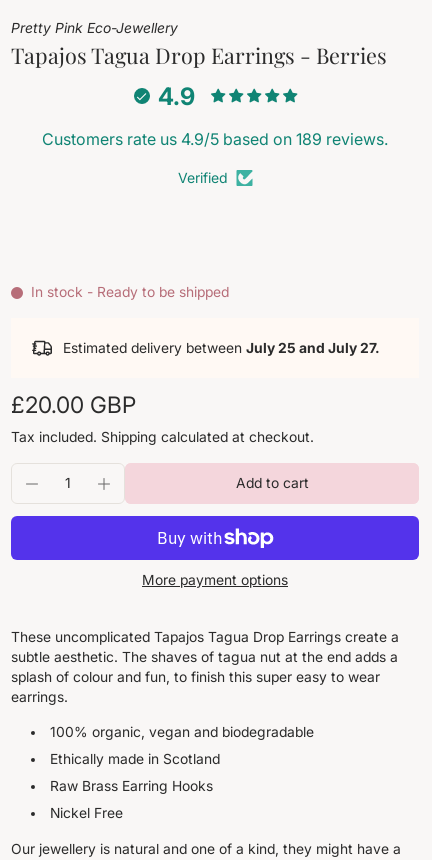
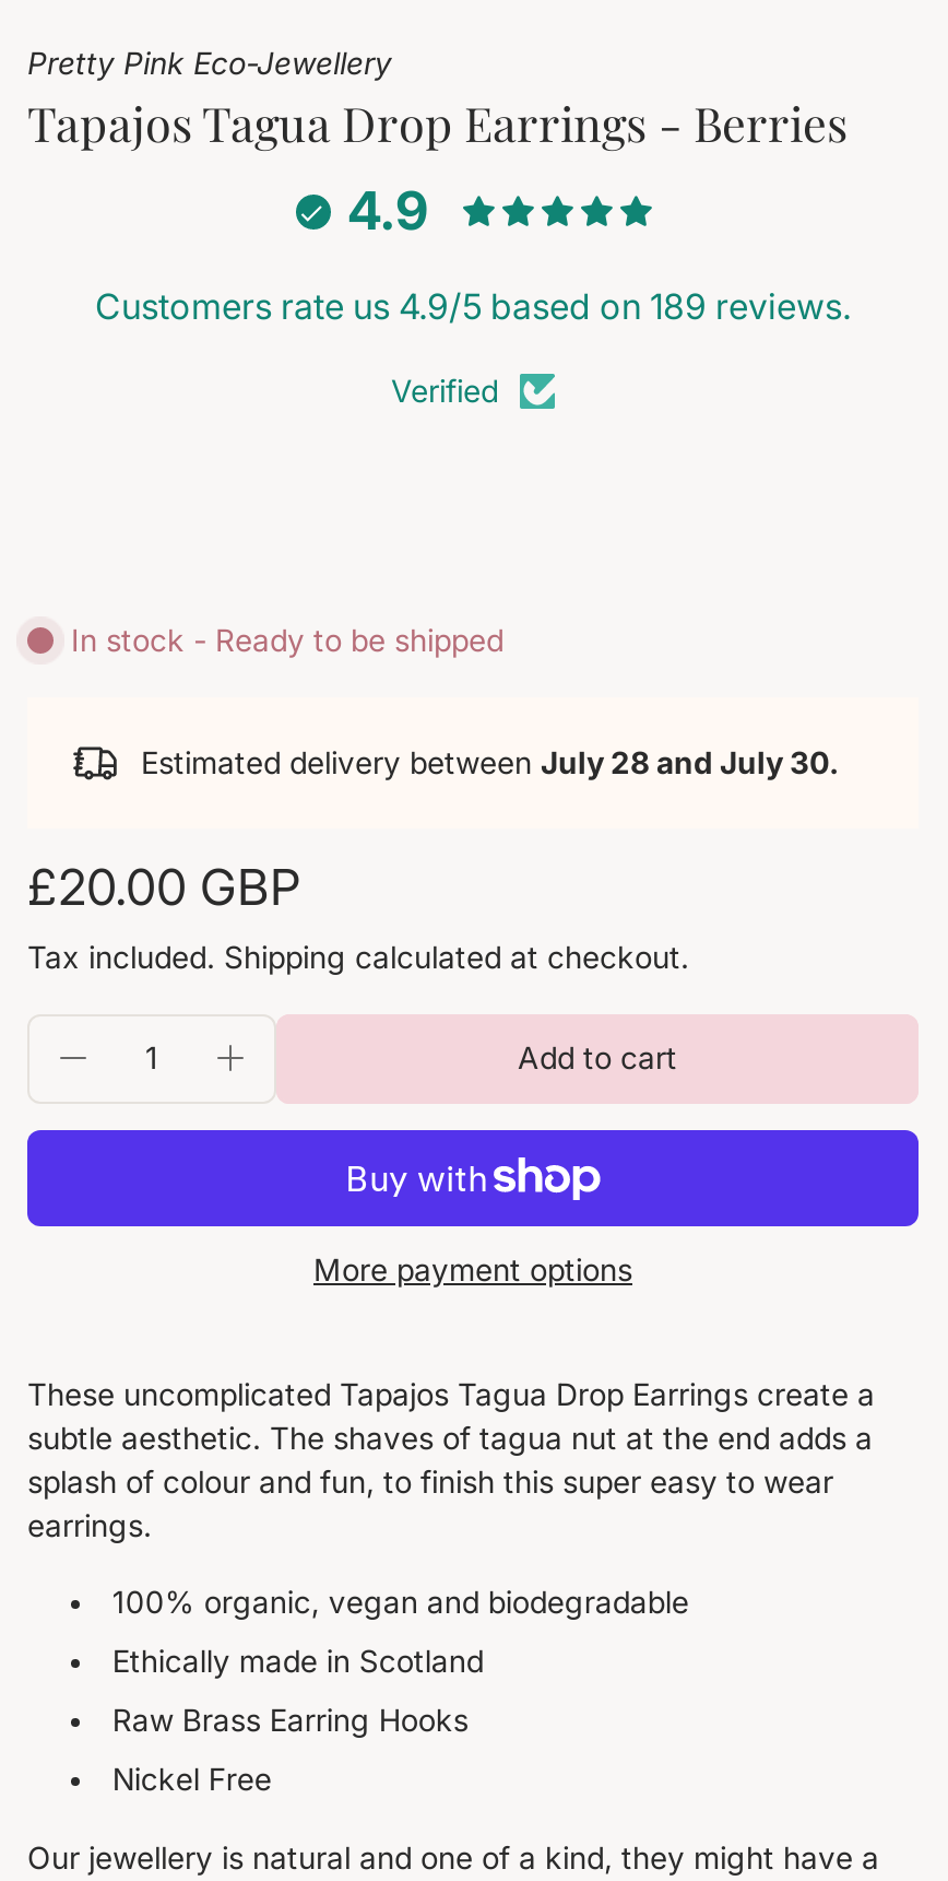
[63,340,380,356] Estimated delivery between July 25 and July 27. -> [141,745,840,780] Estimated delivery between July 28 and July 30.

